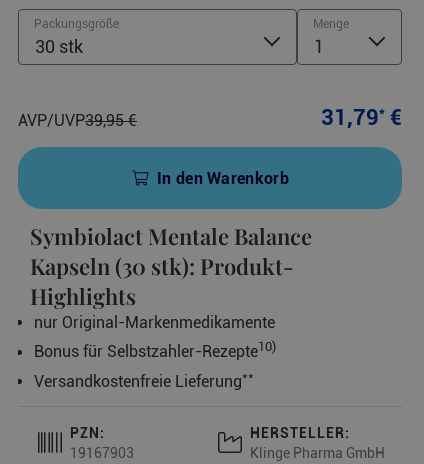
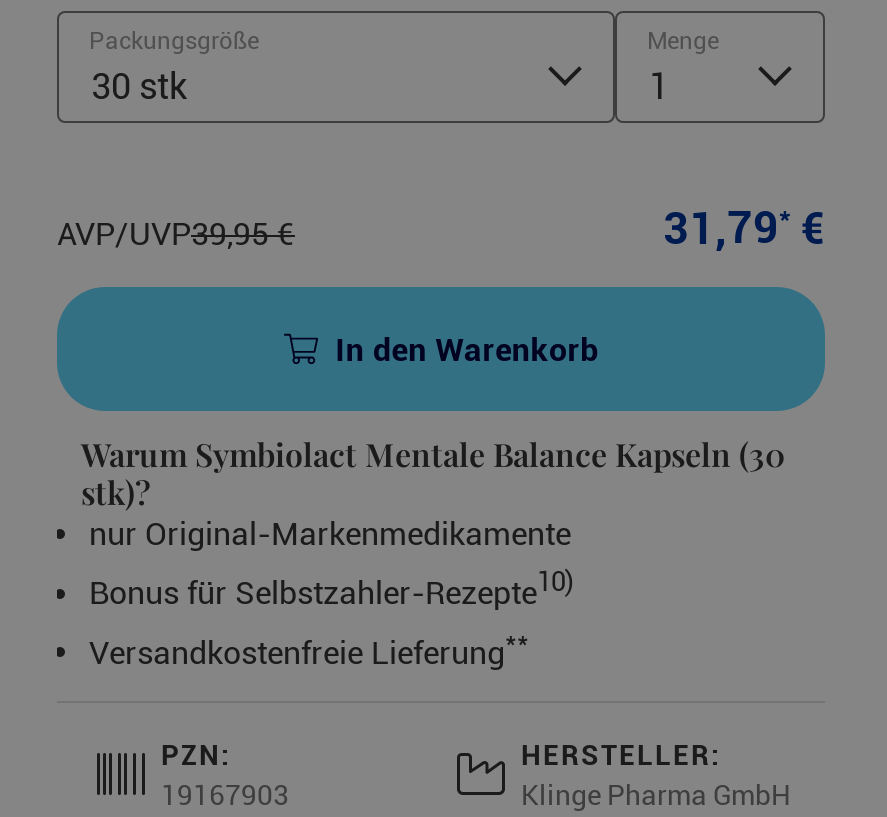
[30,221,312,311] Symbiolact Mentale Balance | Kapseln (30 stk): Produkt- | Highlights -> [81,434,785,514] Warum Symbiolact Mentale Balance Kapseln (30 | stk)?

